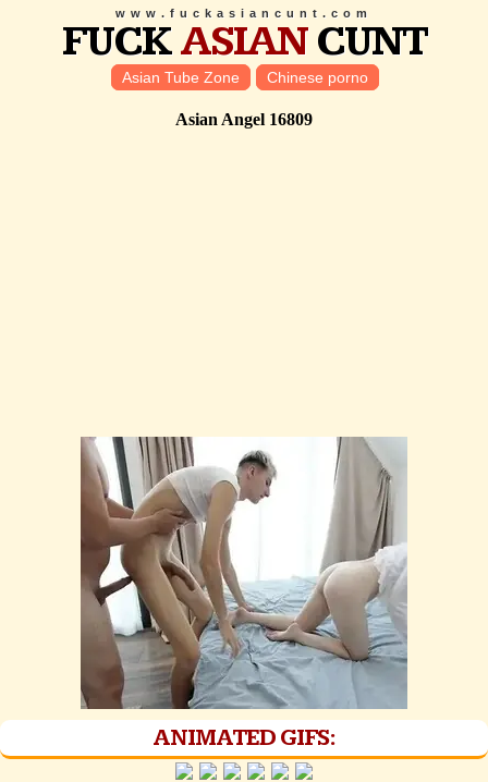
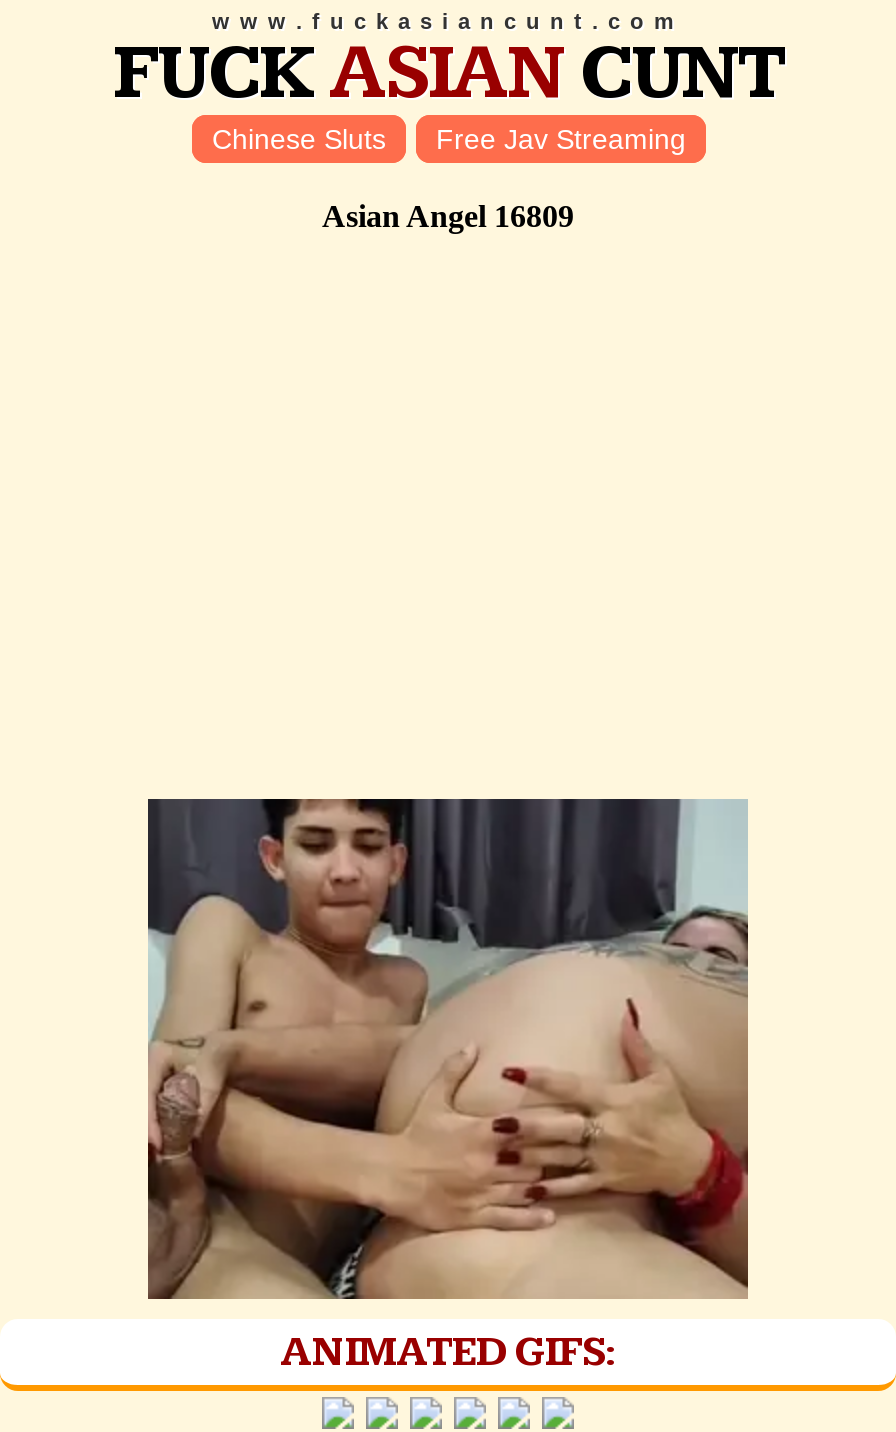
[121,69,368,86] Asian Tube Zone | Chinese porno -> [212,123,686,155] Chinese Sluts | Free Jav Streaming
[80,436,408,710] [image] -> [148,797,750,1301] [image]

